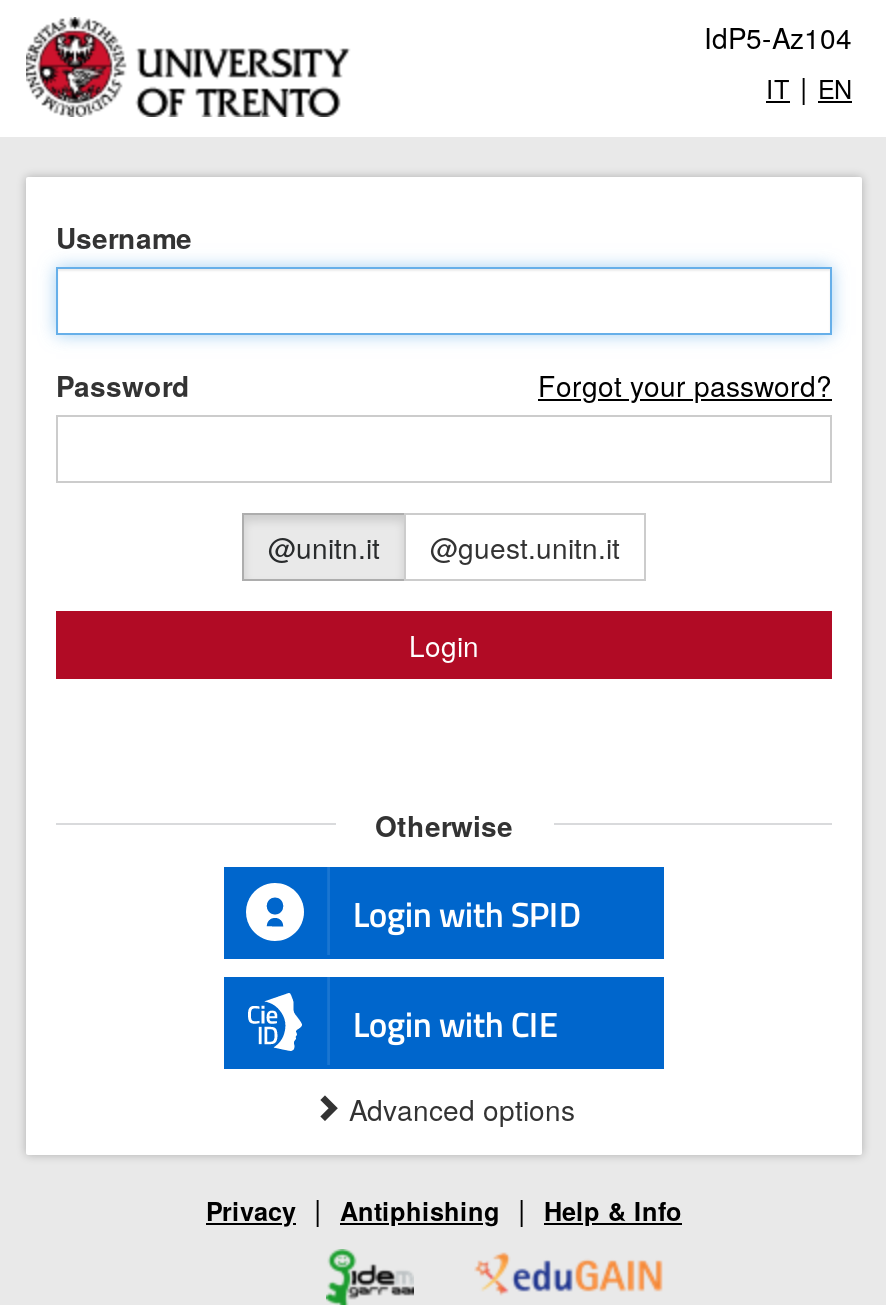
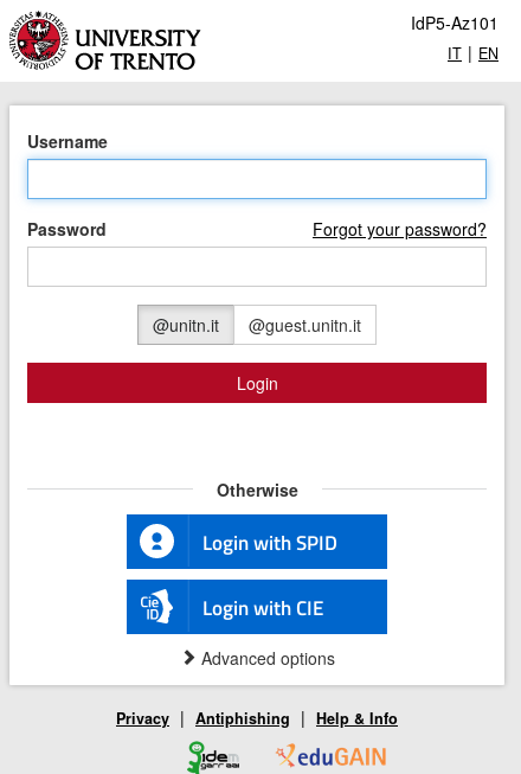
[704,17,852,57] IdP5-Az104 -> [411,11,499,34] IdP5-Az101

